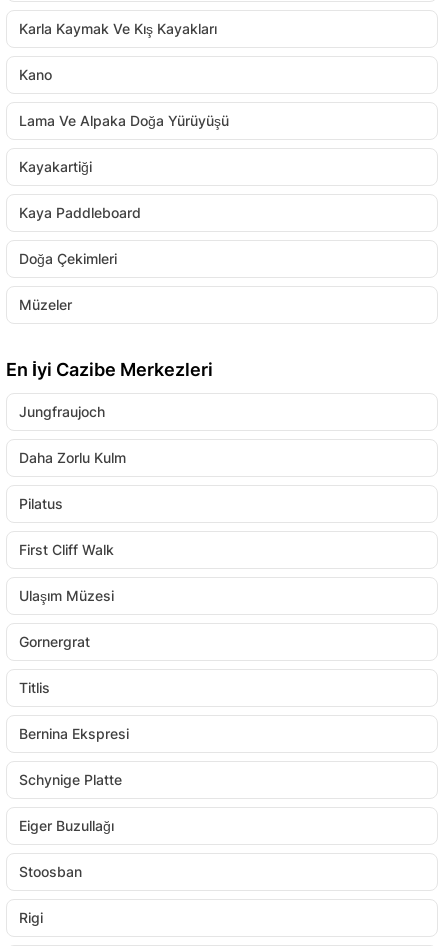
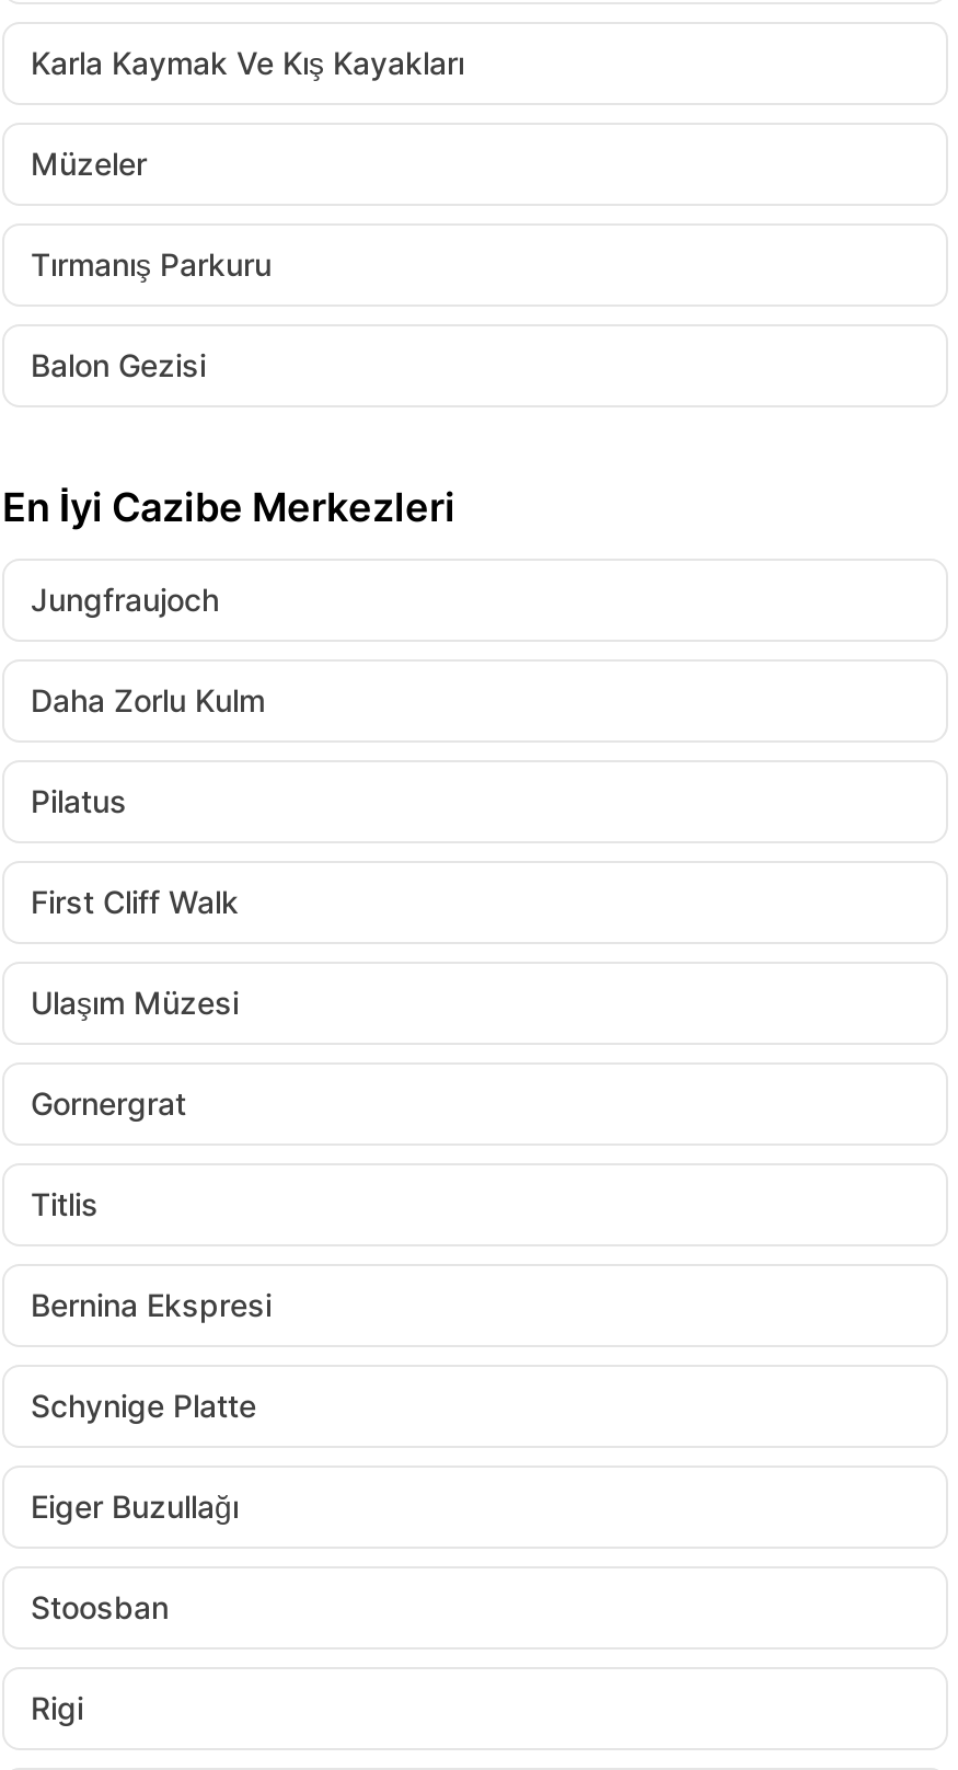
[19,66,229,267] Kano | Lama Ve Alpaka Doğa Yürüyüşü | Kayakartiği | Kaya Paddleboard | Doğa Çekimleri -> none
moved [19,296,72,313] -> [31,145,147,183]: Müzeler
none -> [31,246,272,384] Tırmanış Parkuru | Balon Gezisi

